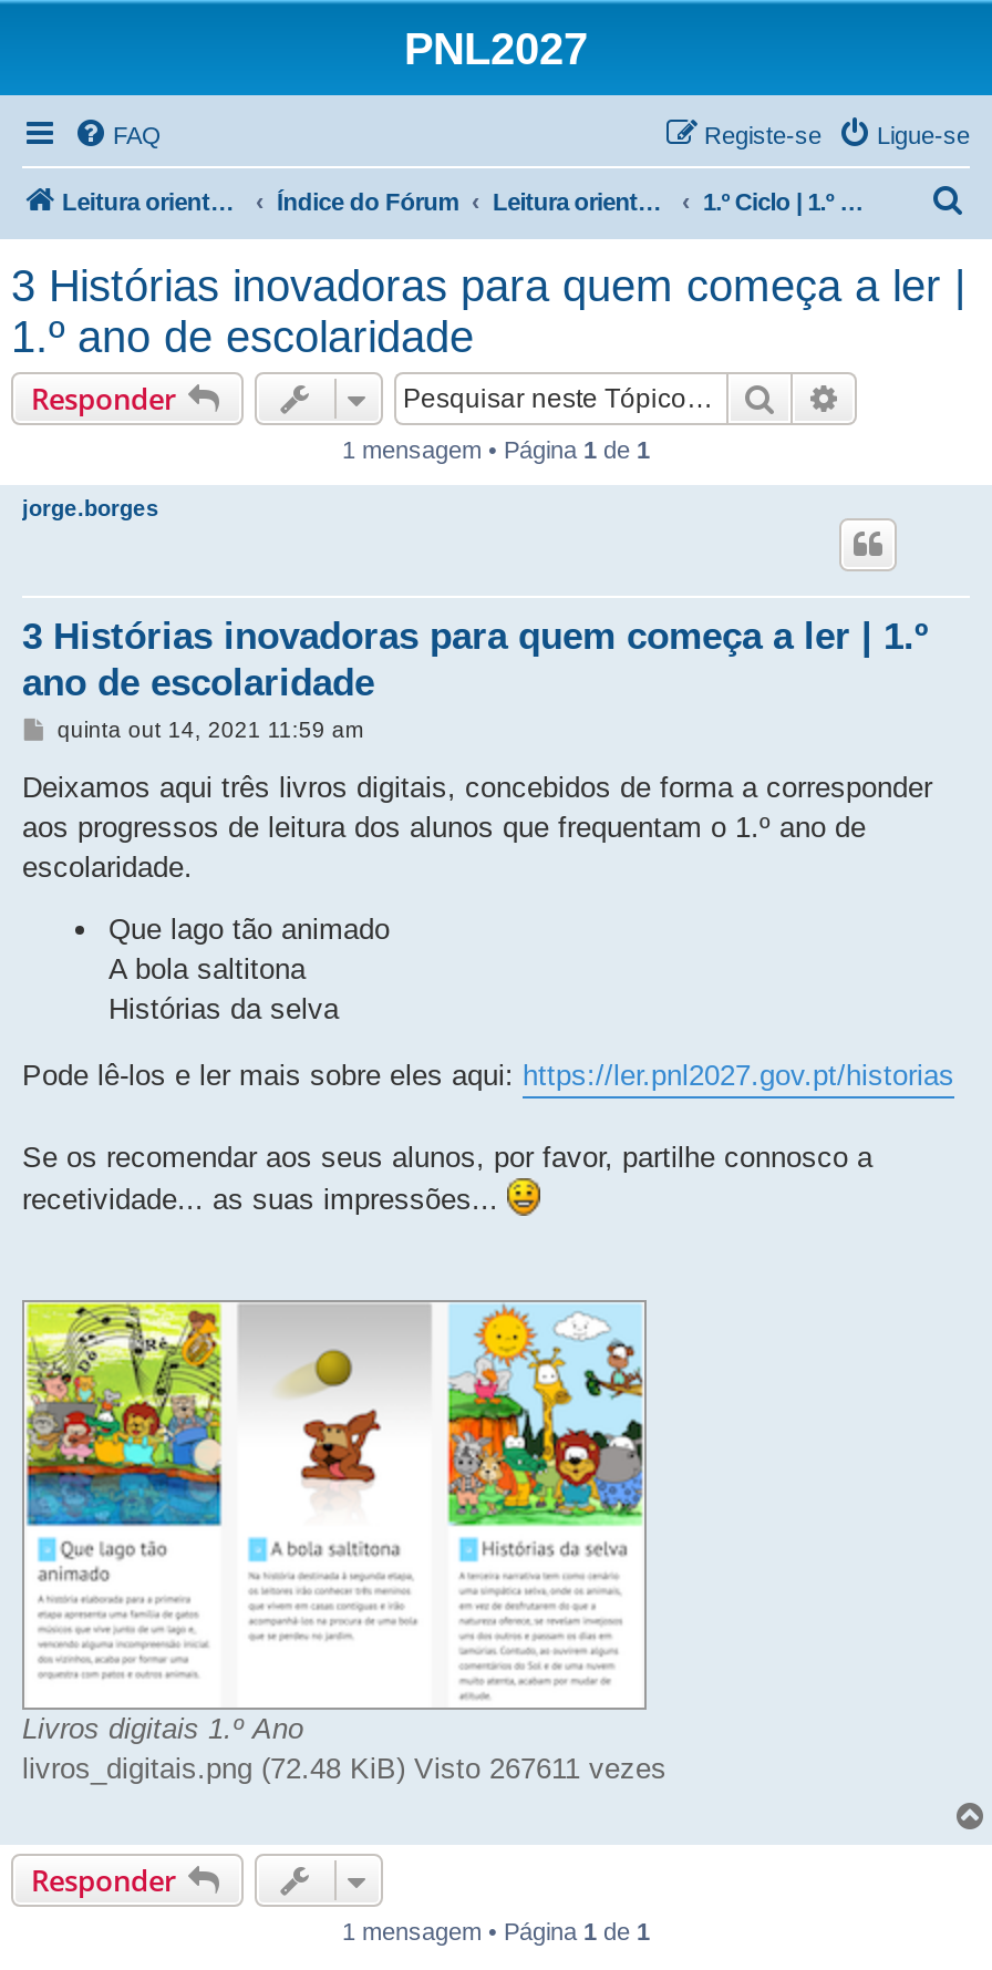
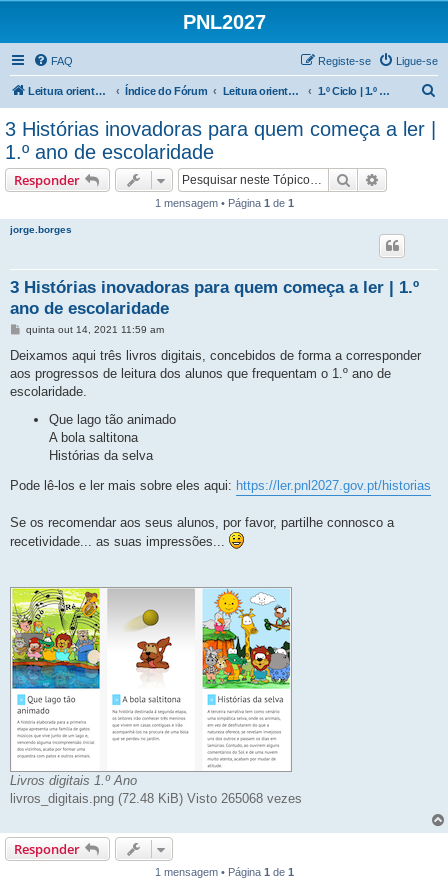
[22,1752,666,1786] livros_digitais.png (72.48 KiB) Visto 267611 vezes -> [10,791,302,806] livros_digitais.png (72.48 KiB) Visto 265068 vezes

